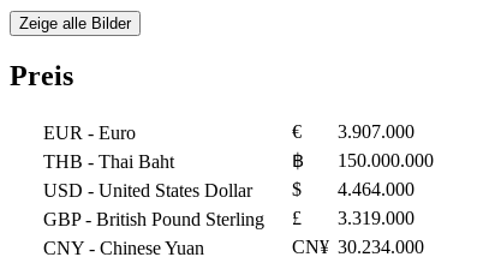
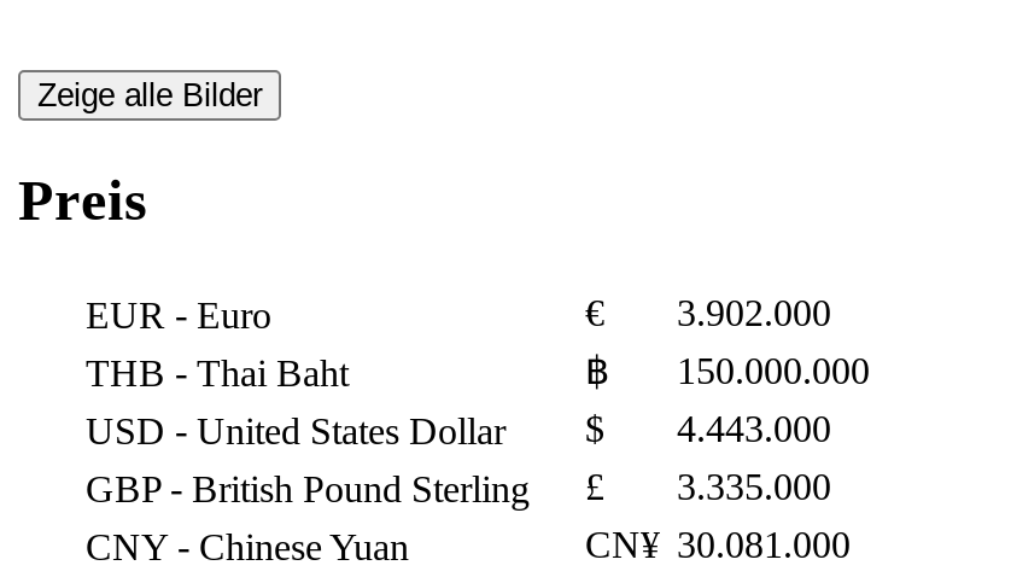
[338,122,419,142] 3.907.000 -> [677,293,841,334] 3.902.000
[338,179,419,200] 4.464.000 -> [677,408,841,450] 4.443.000
[338,208,419,228] 3.319.000 -> [677,466,841,507] 3.335.000
[292,237,429,257] CN¥ 30.234.000 -> [585,524,860,565] CN¥ 30.081.000

